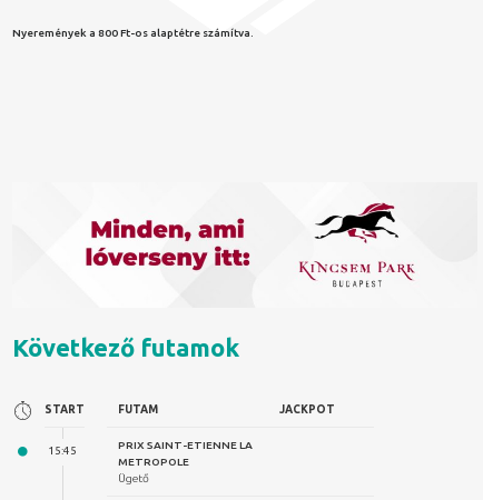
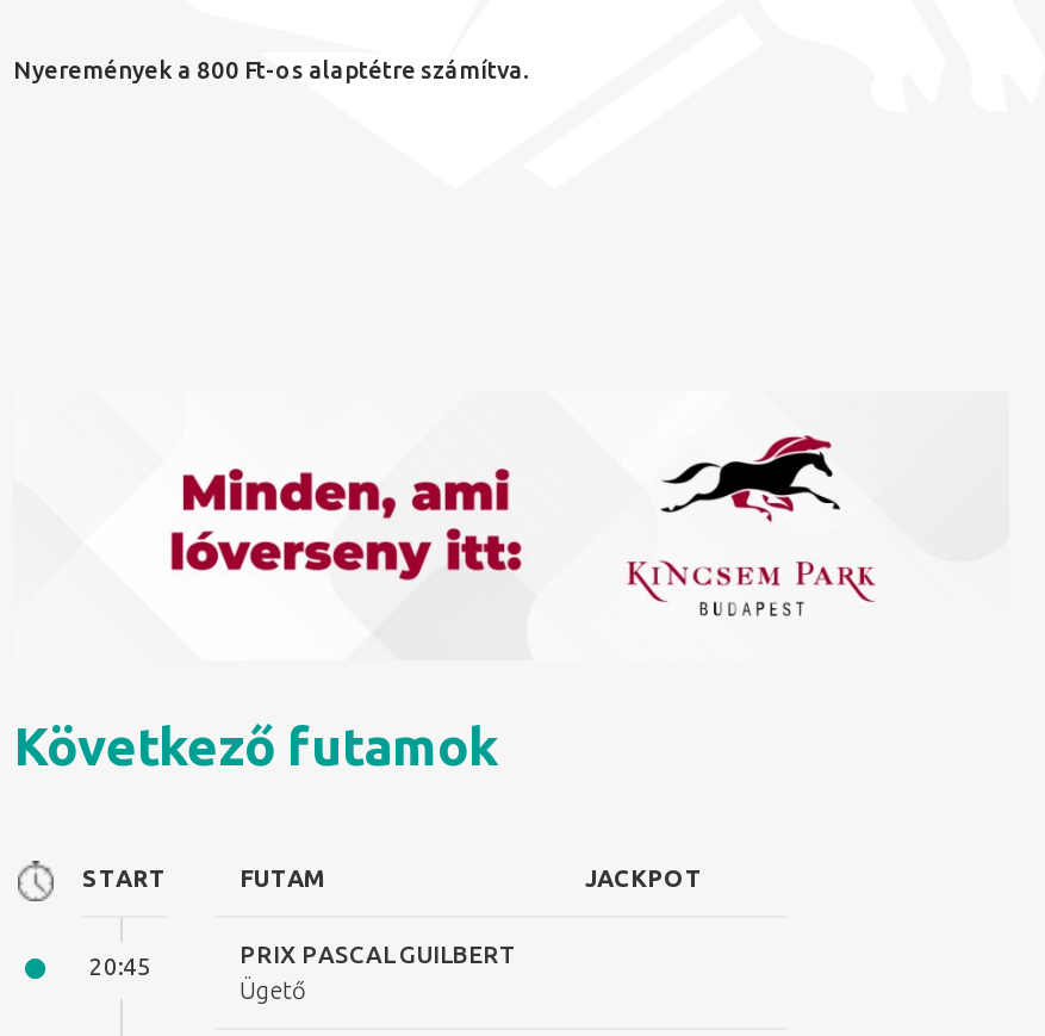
[118,439,253,468] PRIX SAINT-ETIENNE LA | METROPOLE -> [240,943,518,969] PRIX PASCAL GUILBERT

